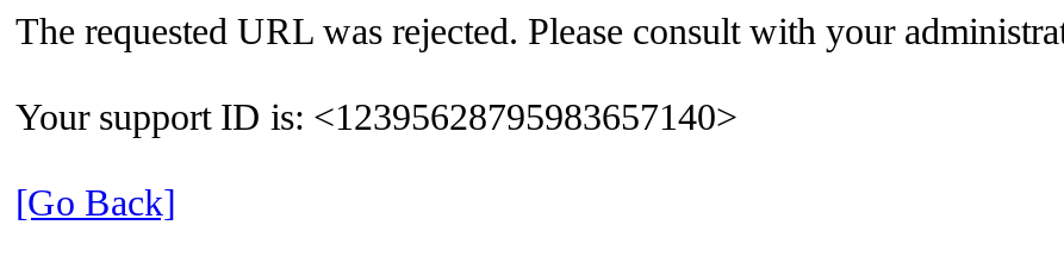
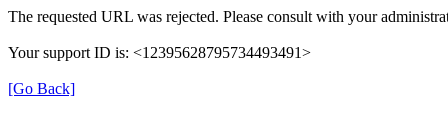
[15,96,738,137] Your support ID is: <12395628795983657140> -> [8,44,311,61] Your support ID is: <12395628795734493491>

